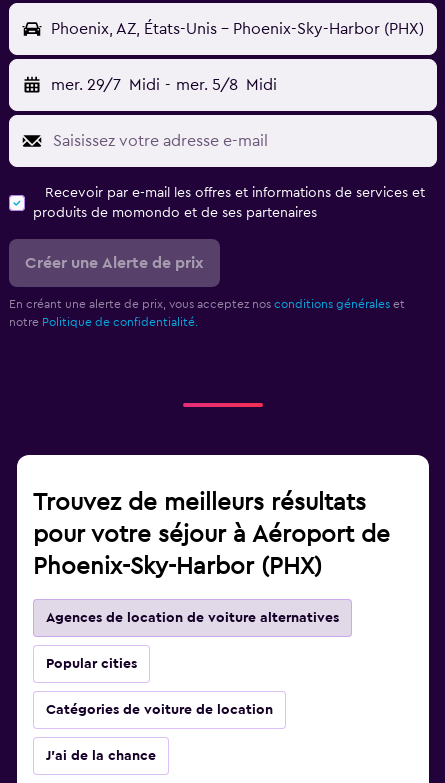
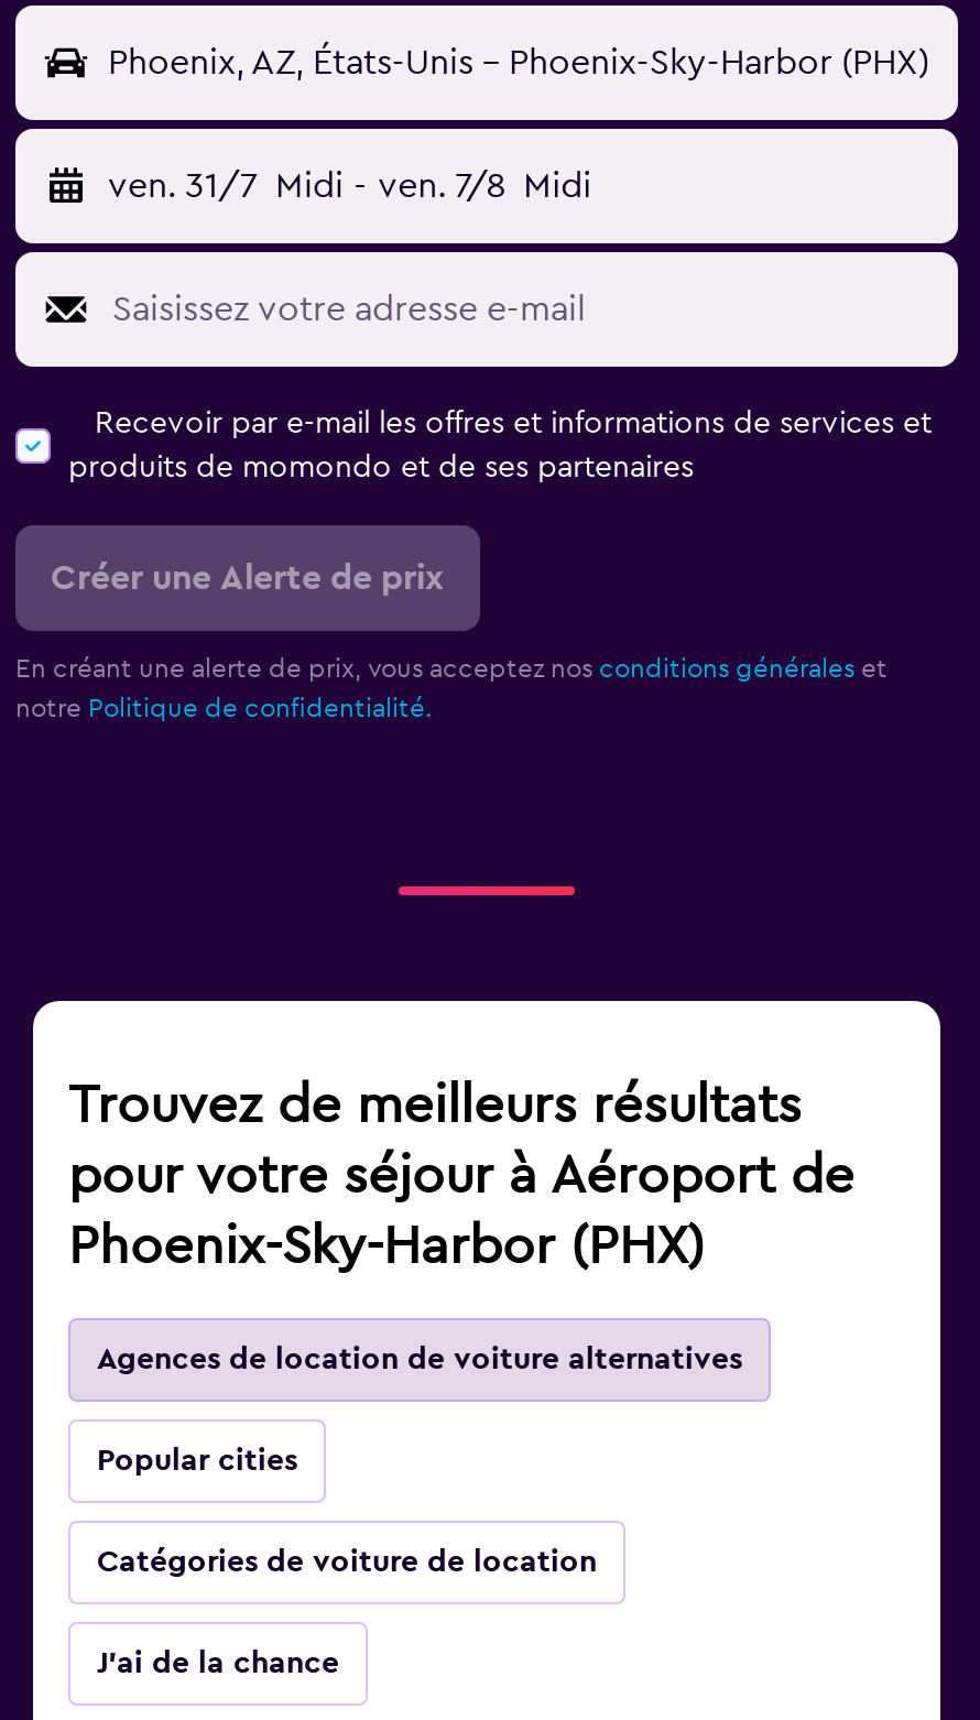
[51,77,277,93] mer. 29/7 Midi - mer. 5/8 Midi -> [108,169,592,205] ven. 31/7 Midi - ven. 7/8 Midi

